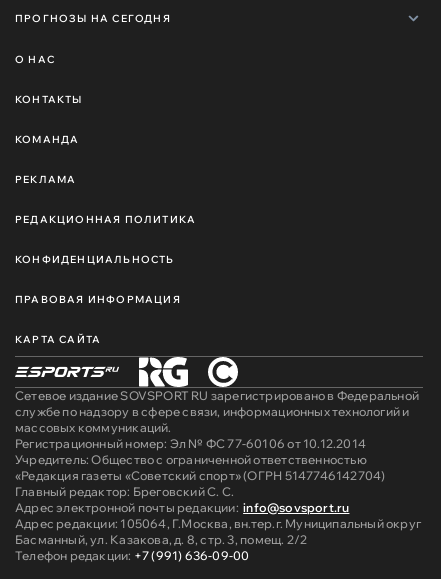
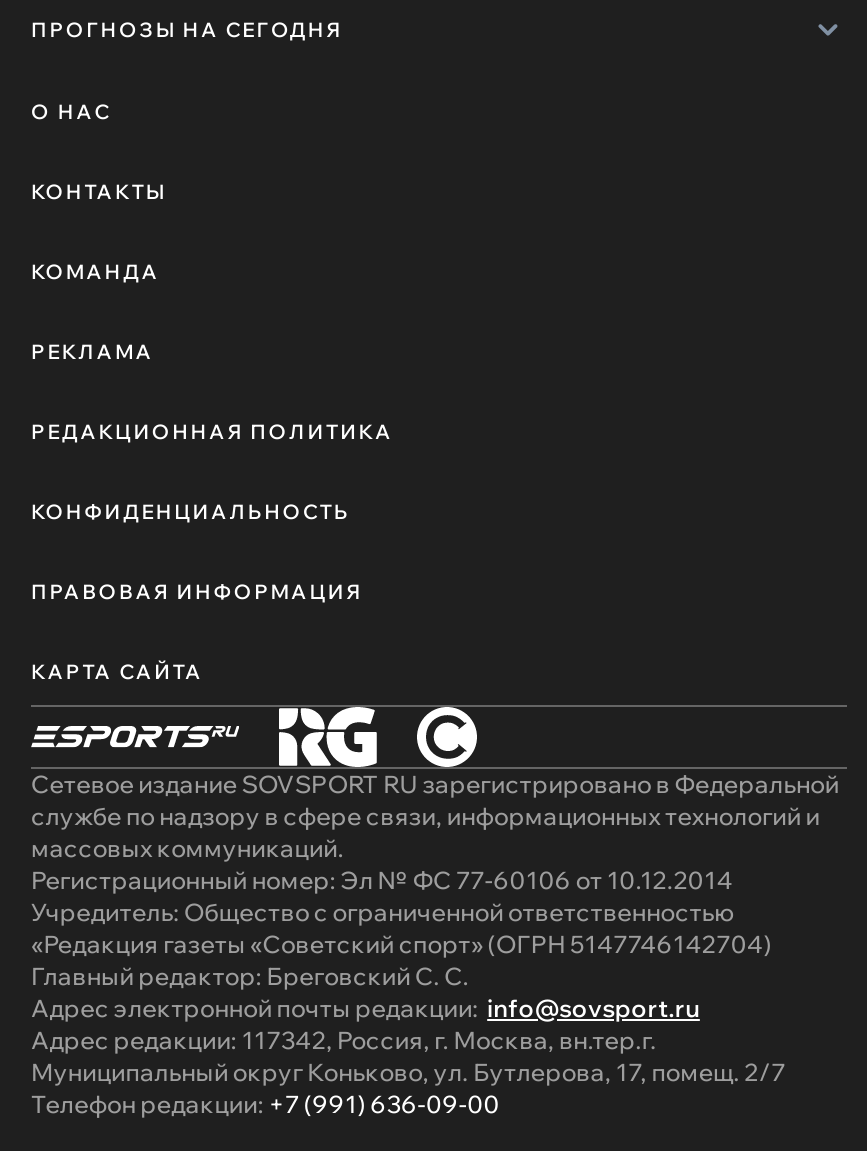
[15,516,421,547] Адрес редакции: 105064, Г.Москва, вн.тер.г. Муниципальный округ | Басманный, ул. Казакова, д. 8, стр. 3, помещ. 2/2 -> [31,1026,786,1088] Адрес редакции: 117342, Россия, г. Москва, вн.тер.г. | Муниципальный округ Коньково, ул. Бутлерова, 17, помещ. 2/7

